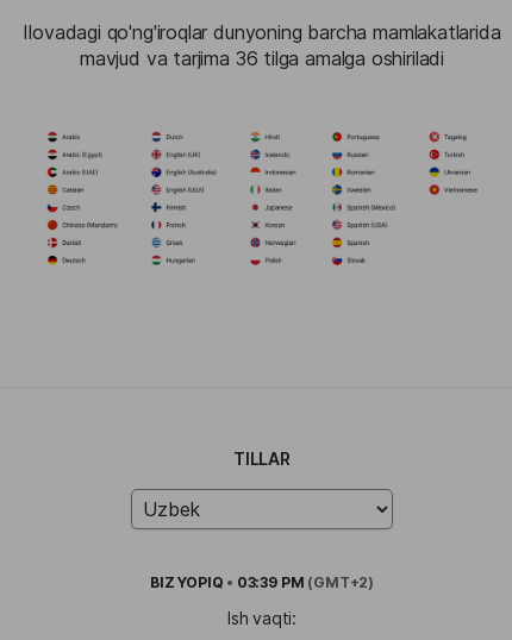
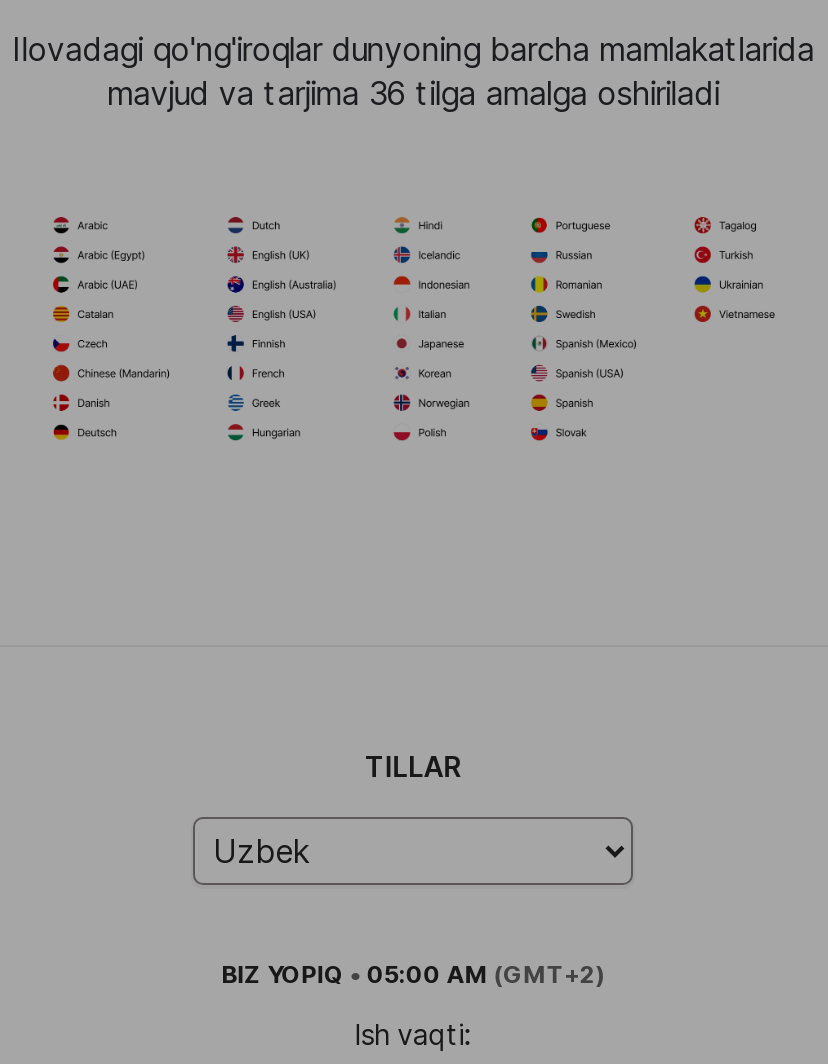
[150,574,374,592] BIZ YOPIQ • 03:39 PM (GMT+2) -> [221,960,605,990] BIZ YOPIQ • 05:00 AM (GMT+2)

